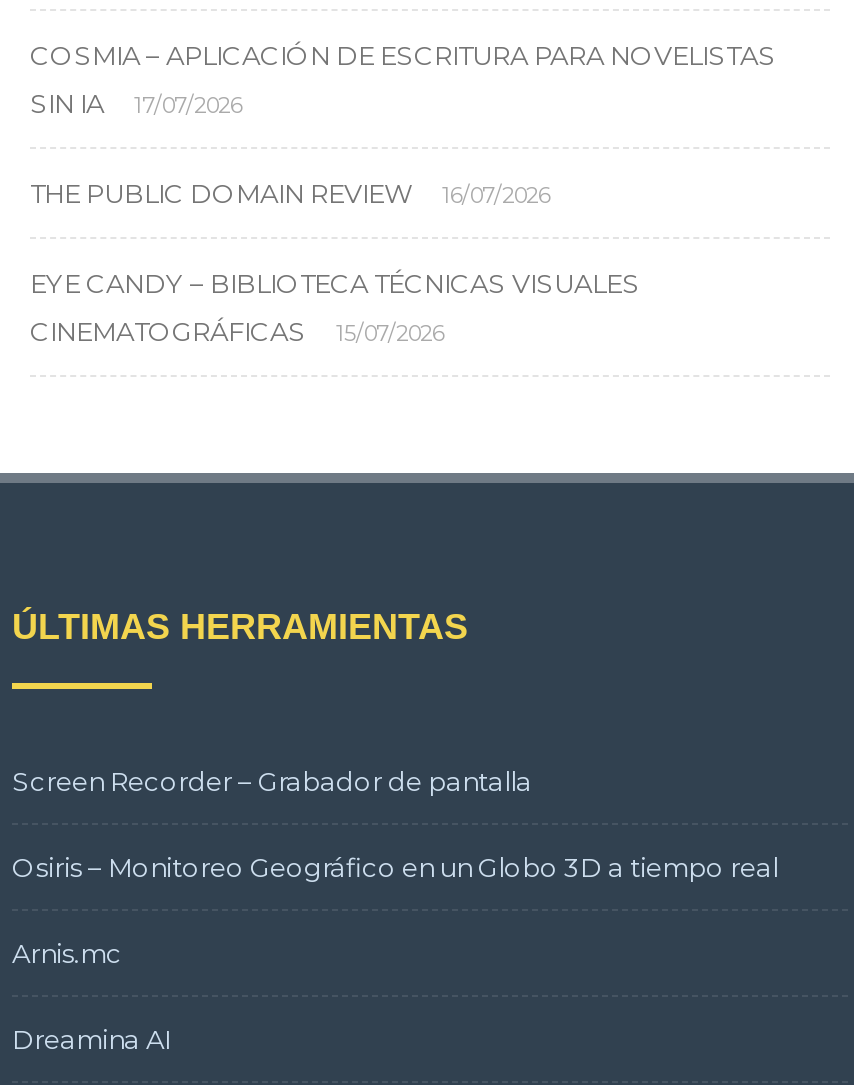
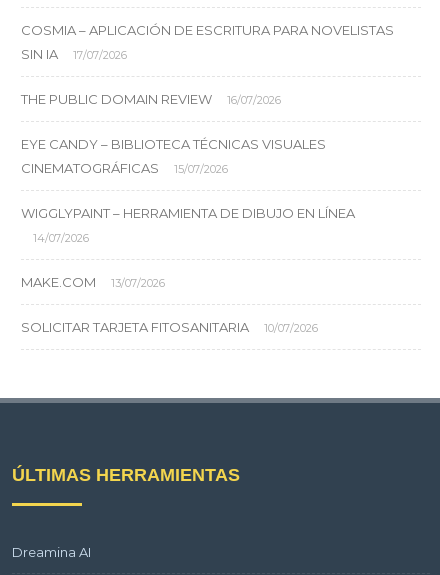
none -> [21,205,355,335] WIGGLYPAINT – HERRAMIENTA DE DIBUJO EN LÍNEA | 14/07/2026 | MAKE.COM | 13/07/2026 | SOLICITAR TARJETA FITOSANITARIA | 10/07/2026
moved [12,608,468,648] -> [12,465,240,485]: ÚLTIMAS HERRAMIENTAS
[12,766,778,970] Screen Recorder – Grabador de pantalla | Osiris – Monitoreo Geográfico en un Globo 3D a tiempo real | Arnis.mc -> none

